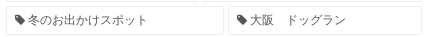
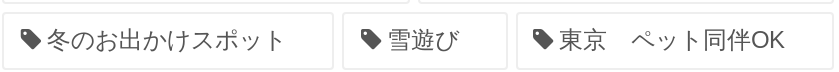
[247,13,346,27] 大阪 ドッグラン -> [381,26,785,54] 雪遊び | 東京 ペット同伴OK

